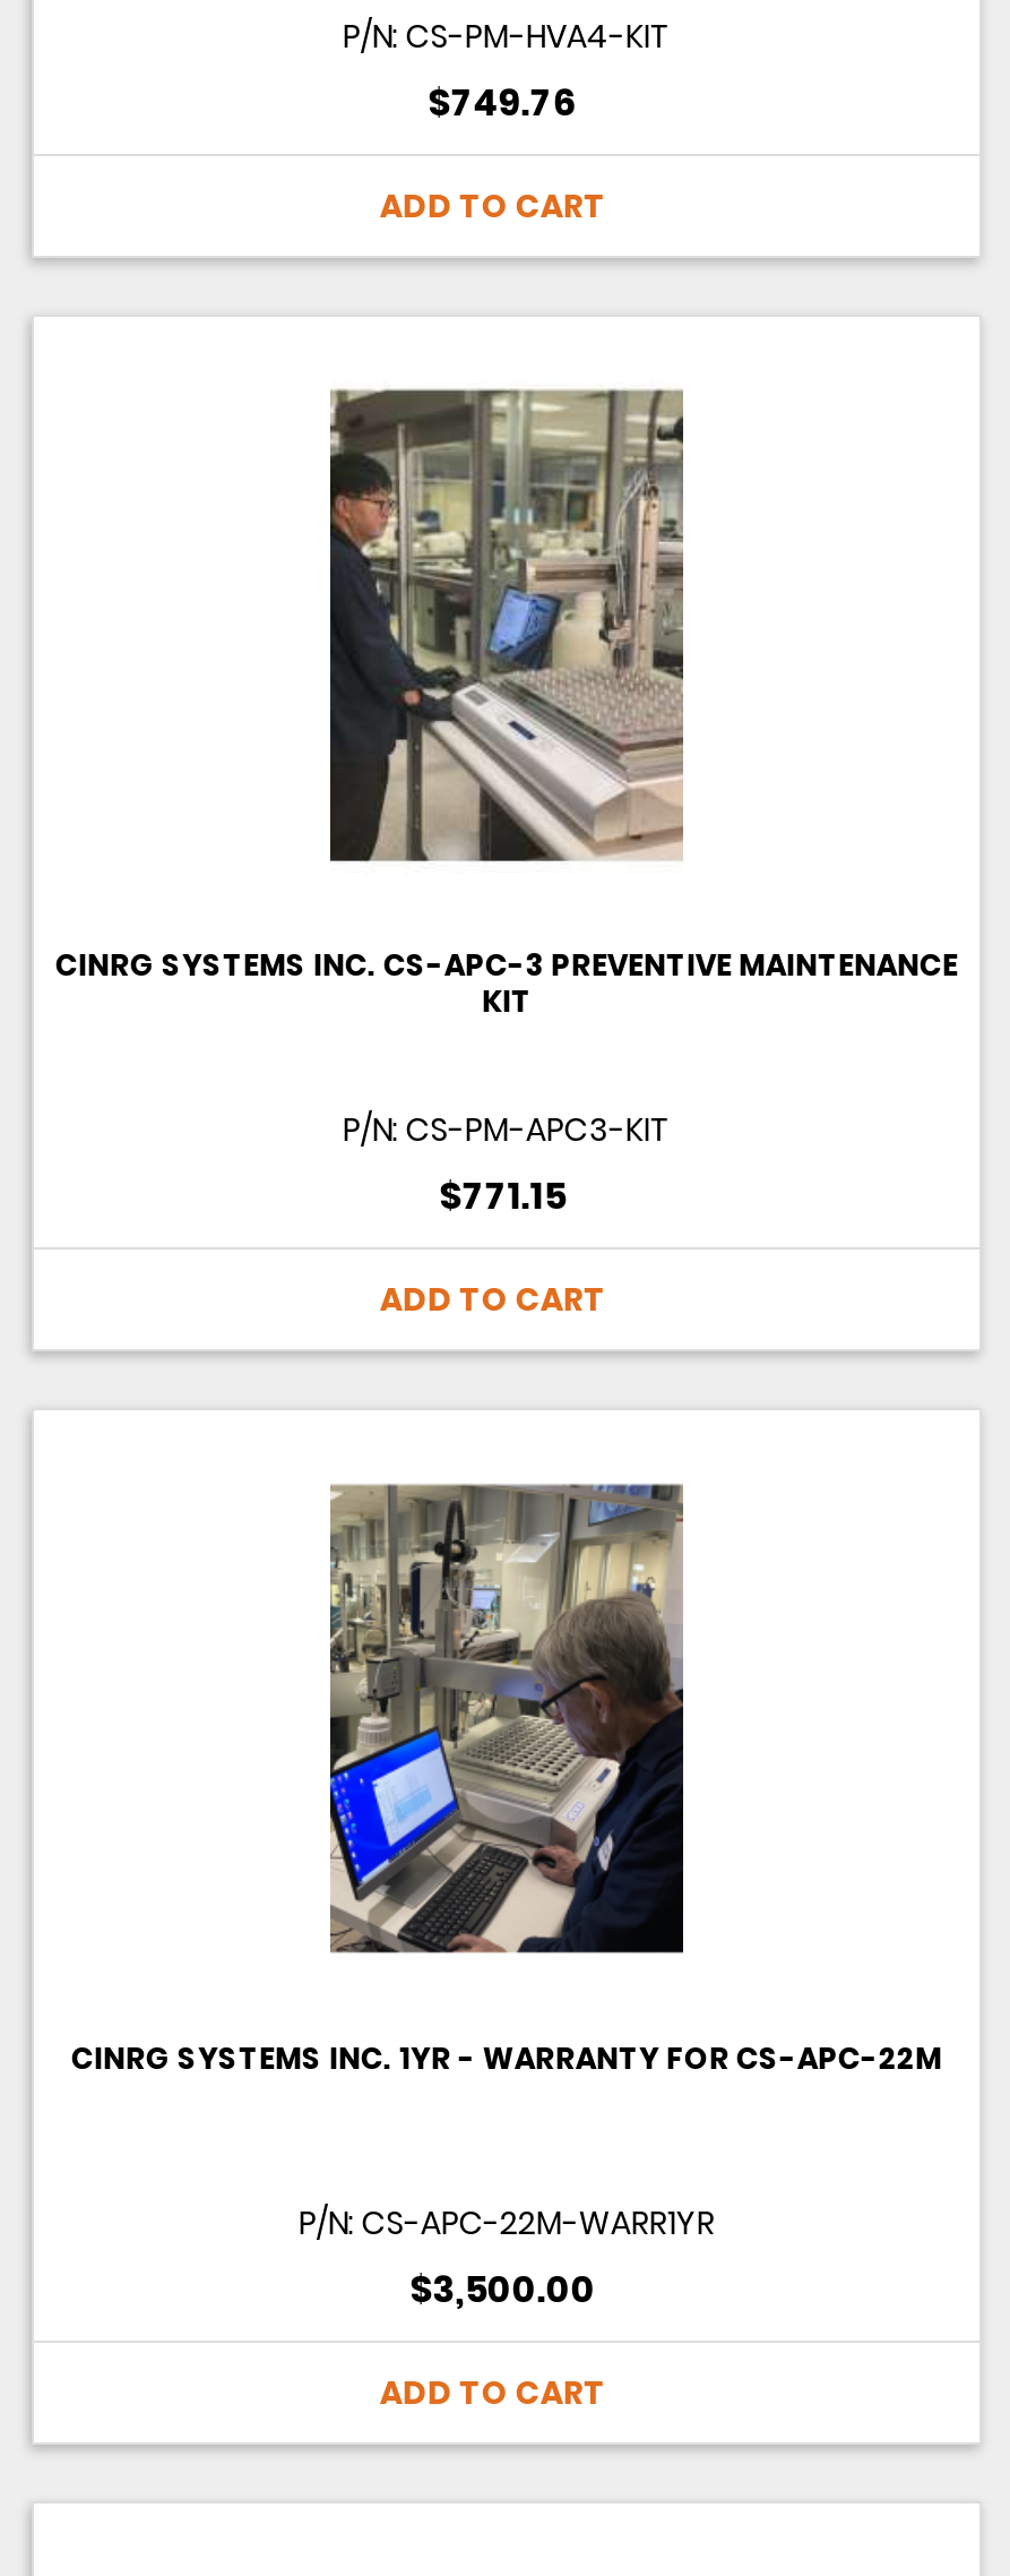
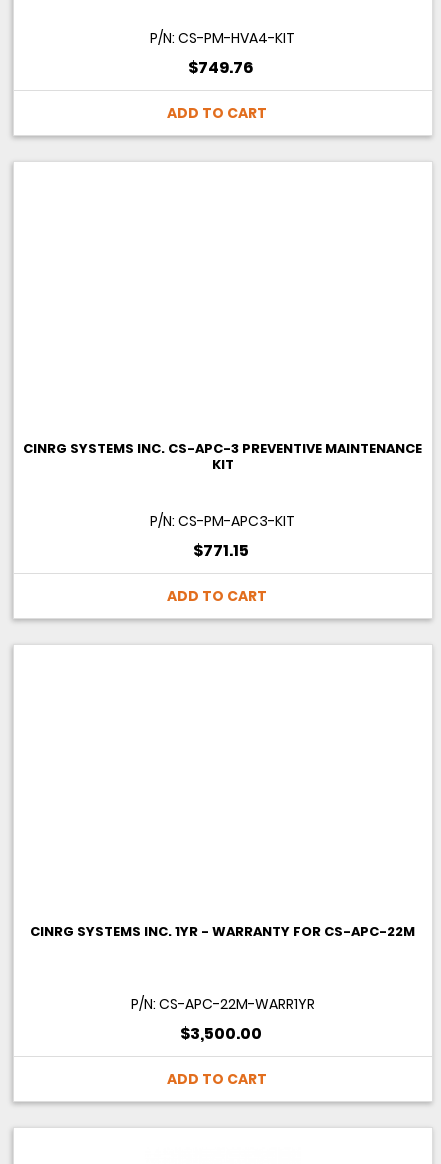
[328,387,685,865] [image] -> none
[328,1483,685,1956] [image] -> none

